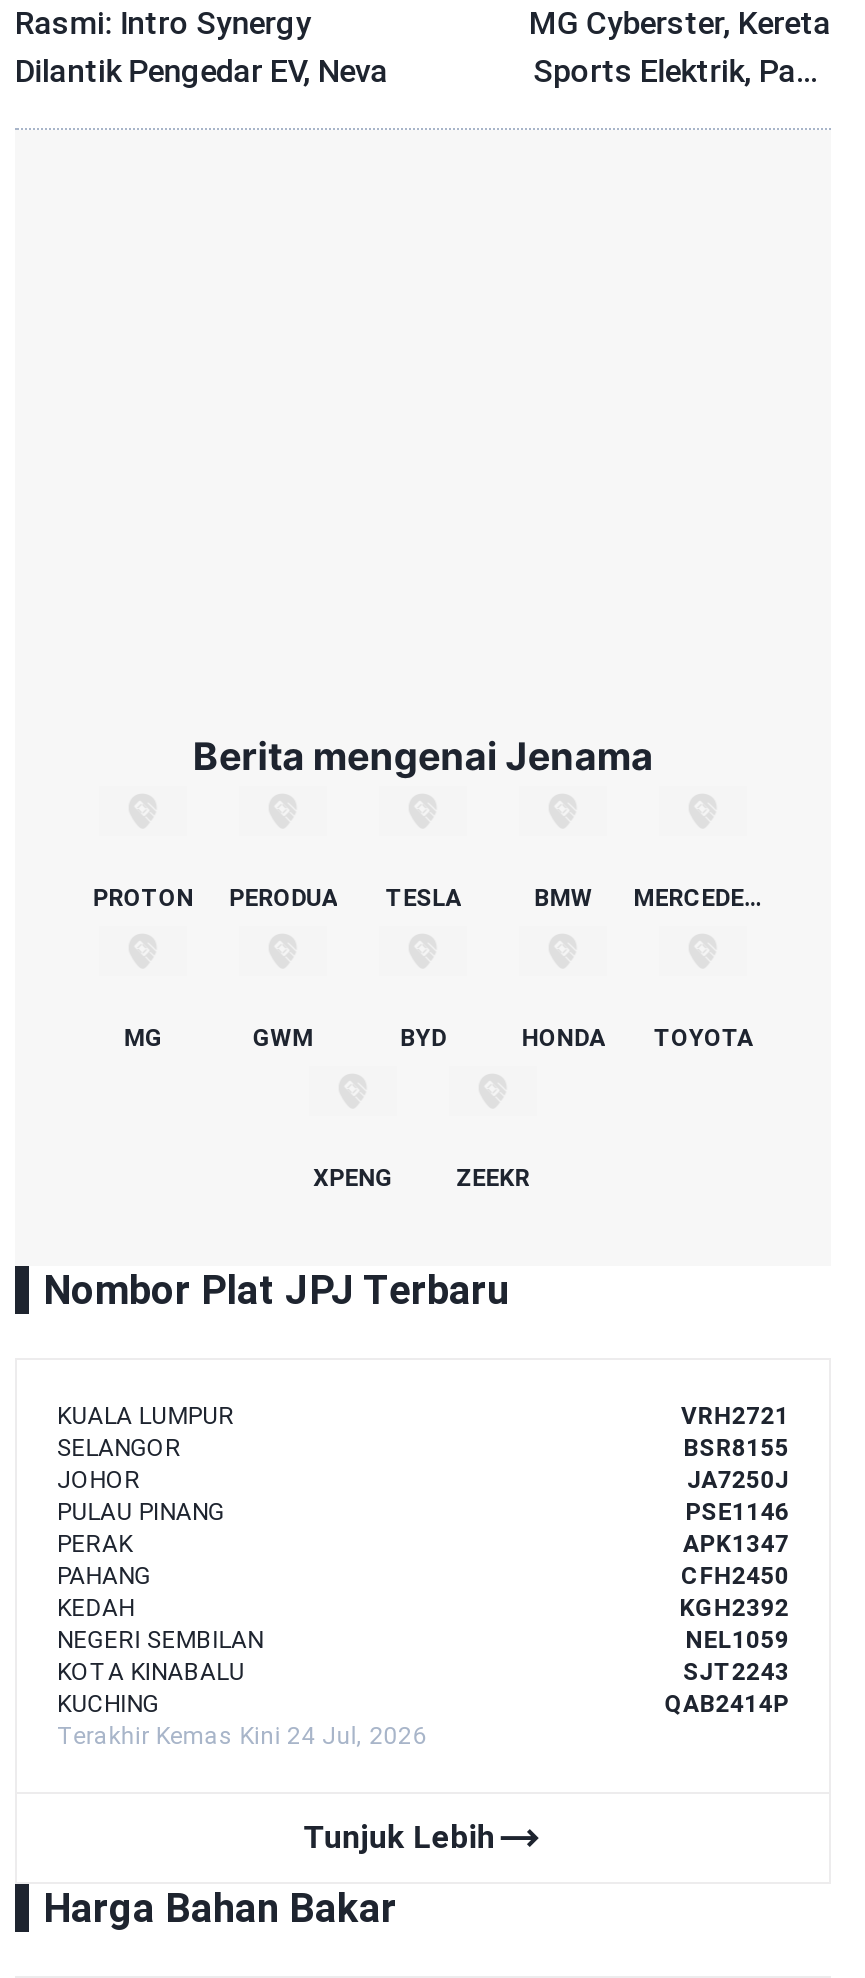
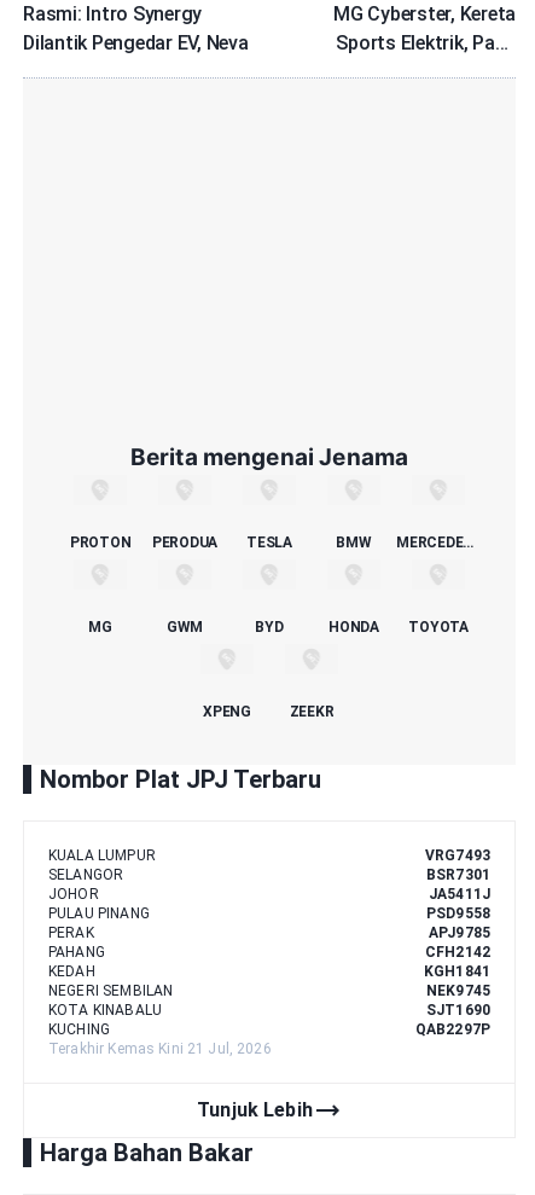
[681,1402,789,1430] VRH2721 -> [425,847,490,864] VRG7493
[683,1434,789,1462] BSR8155 -> [426,866,490,883] BSR7301
[687,1466,789,1494] JA7250J -> [429,885,490,902] JA5411J
[685,1498,789,1526] PSE1146 -> [426,905,490,922] PSD9558
[683,1530,789,1558] APK1347 -> [429,924,490,941] APJ9785
[681,1562,789,1590] CFH2450 -> [425,943,490,960] CFH2142
[679,1594,789,1622] KGH2392 -> [424,963,490,980] KGH1841
[685,1626,789,1654] NEL1059 -> [426,982,490,999] NEK9745
[683,1658,789,1686] SJT2243 -> [426,1001,490,1018] SJT1690
[57,1690,789,1750] QAB2414P | Terakhir Kemas Kini 24 Jul, 2026 -> [48,1021,490,1057] QAB2297P | Terakhir Kemas Kini 21 Jul, 2026

